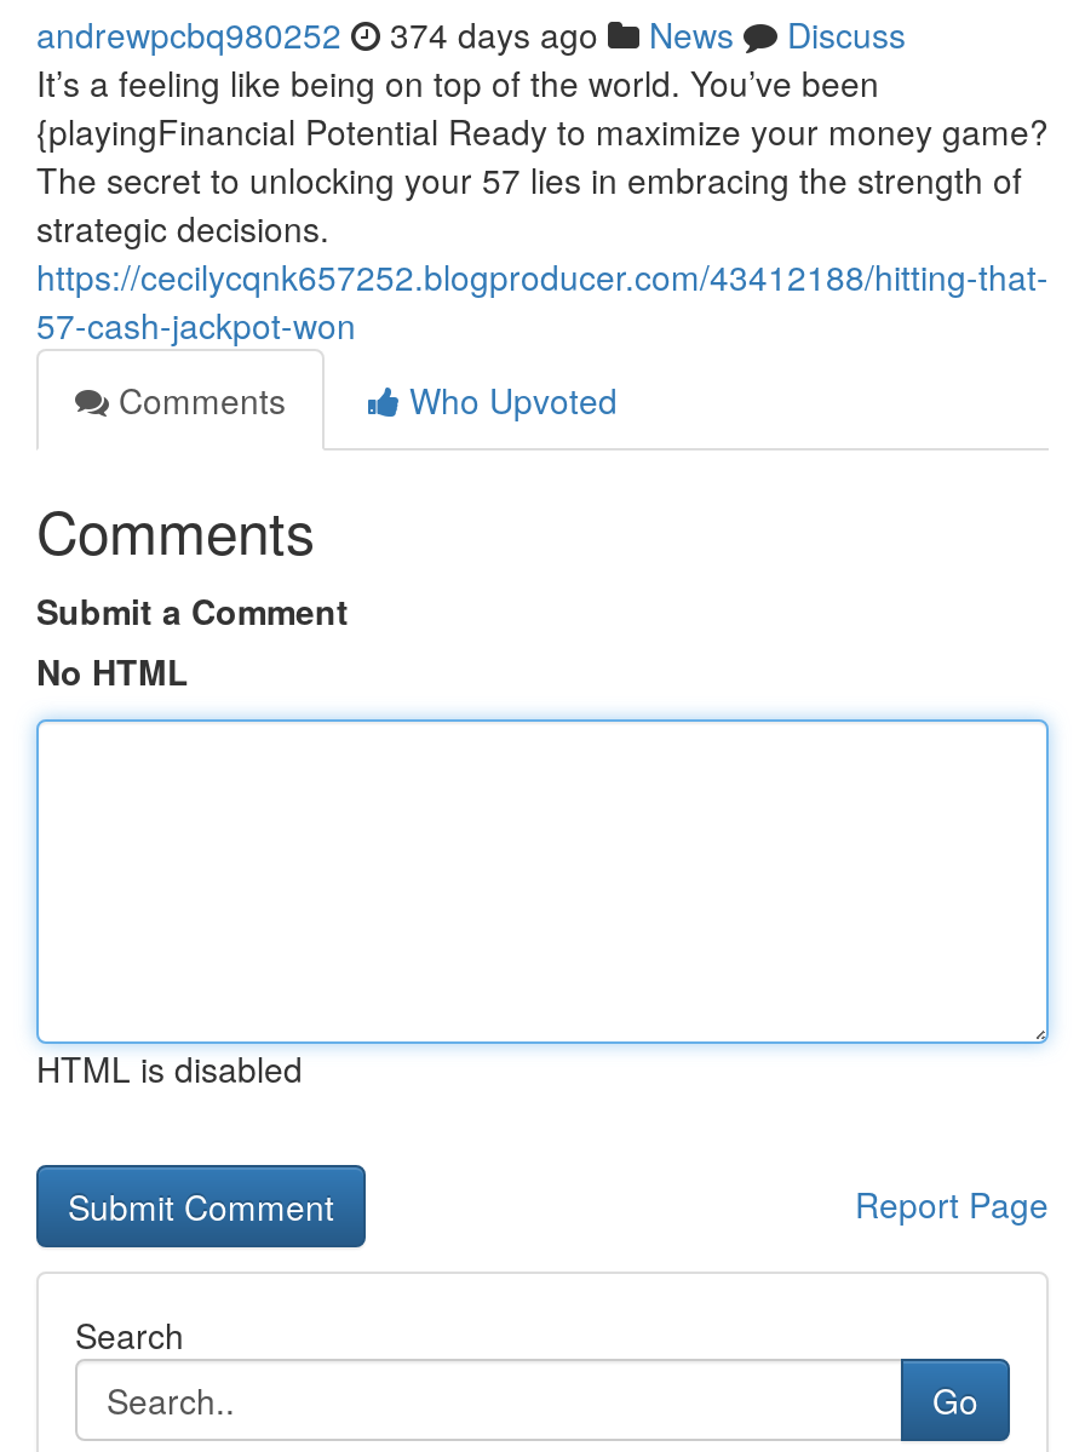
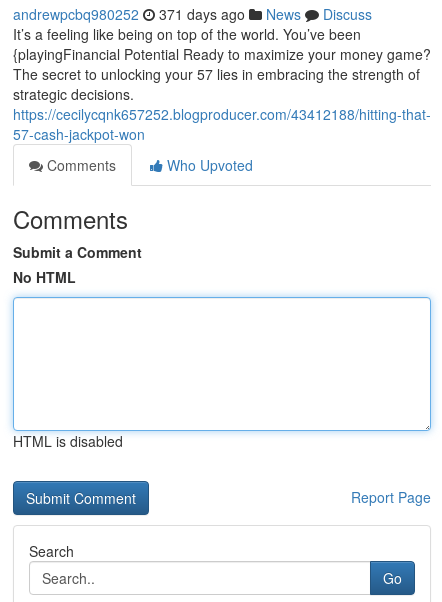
[36,10,906,58] andrewpcbq980252 374 days ago News Discuss -> [13,4,372,24] andrewpcbq980252 371 days ago News Discuss

